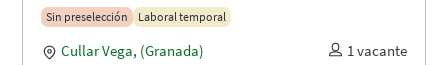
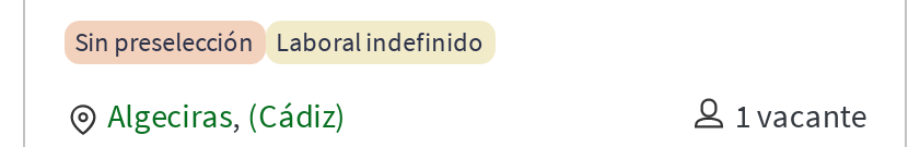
[138,9,226,24] Laboral temporal -> [276,26,484,58] Laboral indefinido
[61,41,204,60] Cullar Vega, (Granada) -> [107,95,346,137] Algeciras, (Cádiz)

